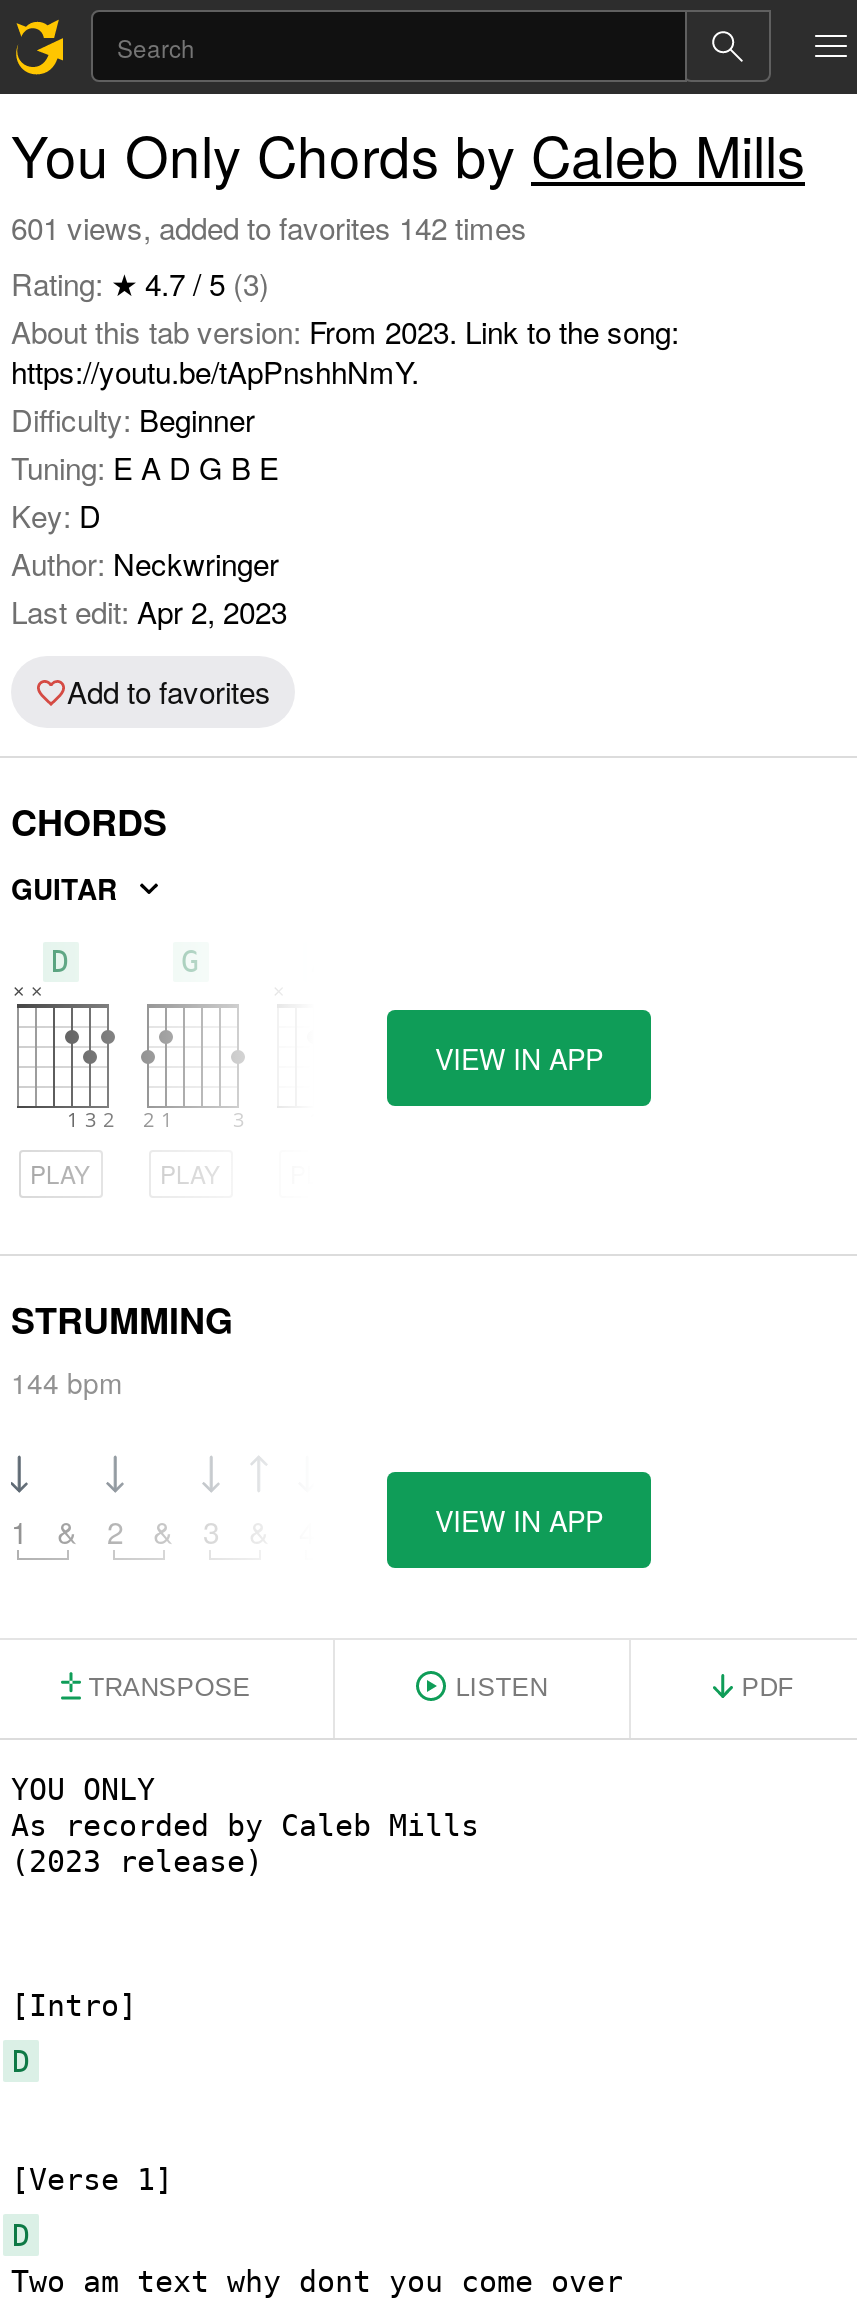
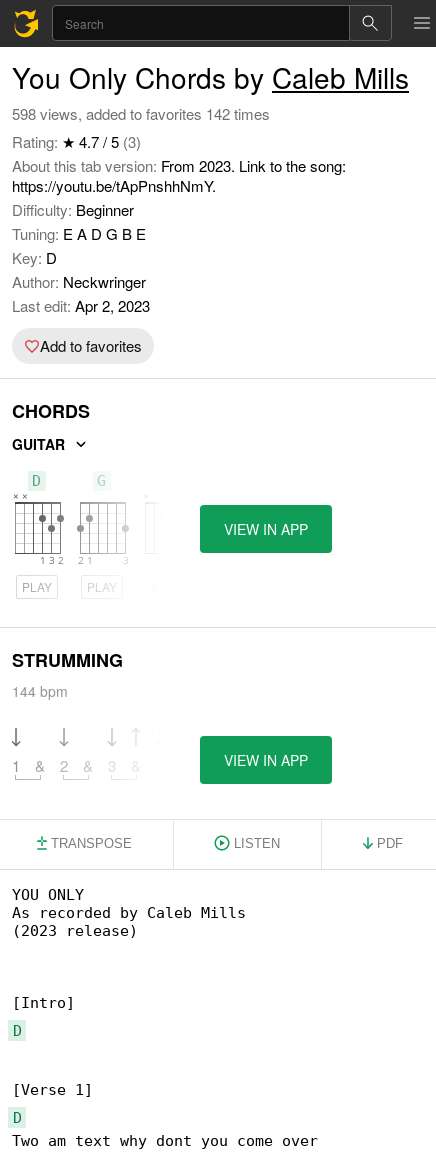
[11,206,527,248] 601 views, added to favorites 142 times -> [12,103,270,124] 598 views, added to favorites 142 times

